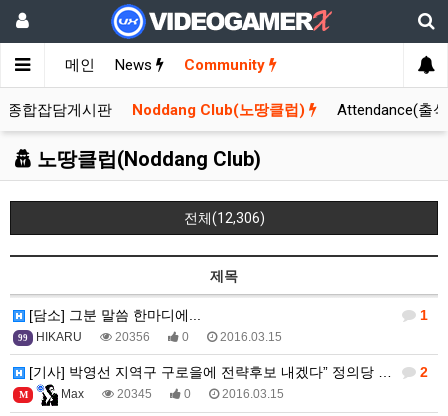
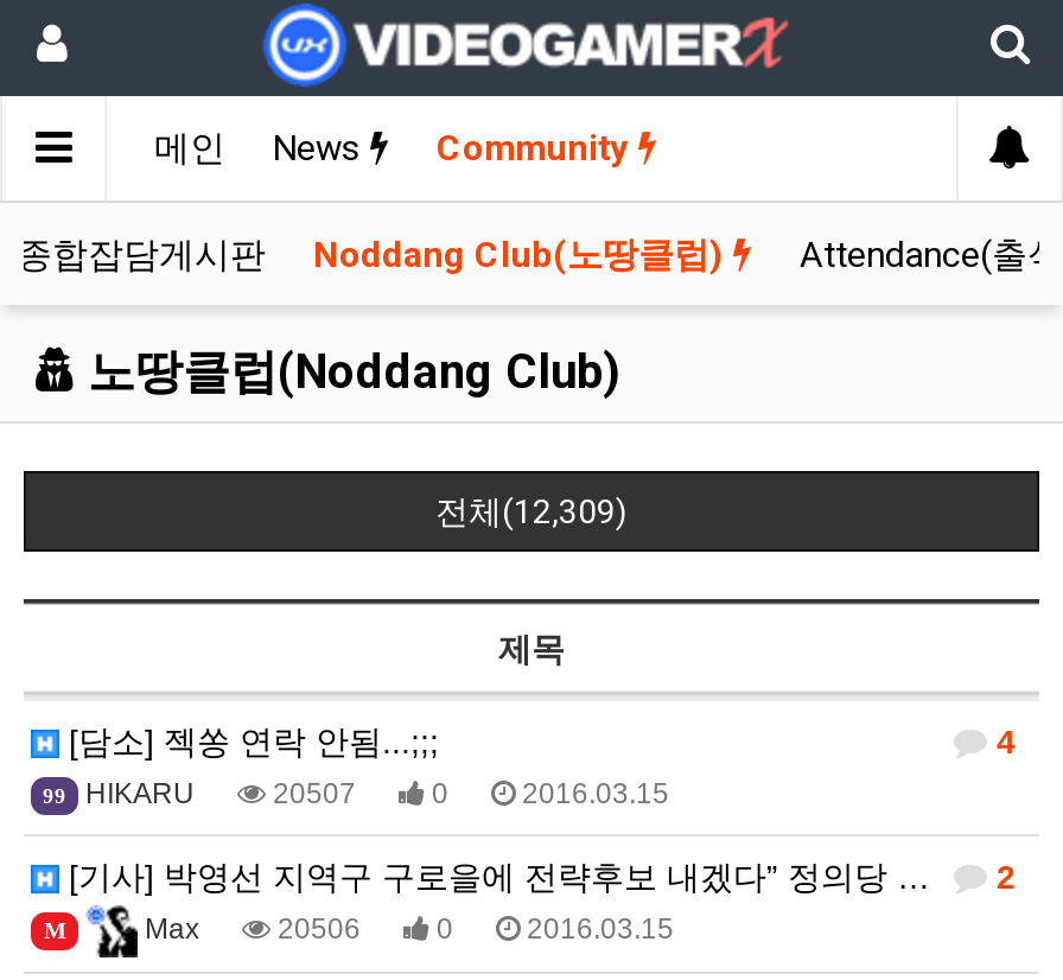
[183,210,264,226] 전체(12,306) -> [435,492,628,530] 전체(12,309)
[25,307,201,323] [담소] 그분 말씀 한마디에... -> [59,723,439,761] [담소] 젝쏭 연락 안됨...;;;
[420,307,428,323] 1 -> [997,723,1016,761] 4
[112,330,150,344] 20356 -> [266,777,356,810] 20507
[114,387,152,401] 20345 -> [270,912,361,946] 20506

